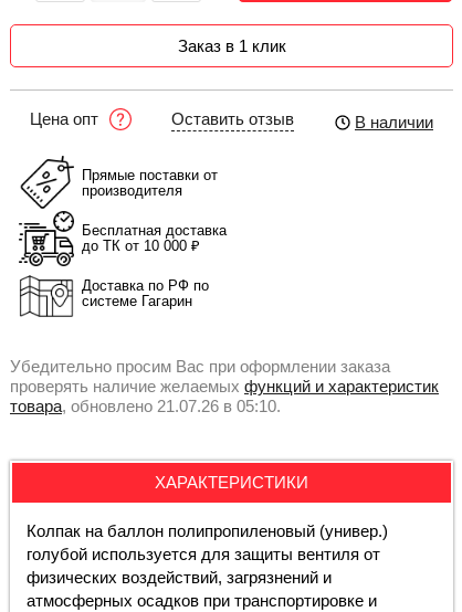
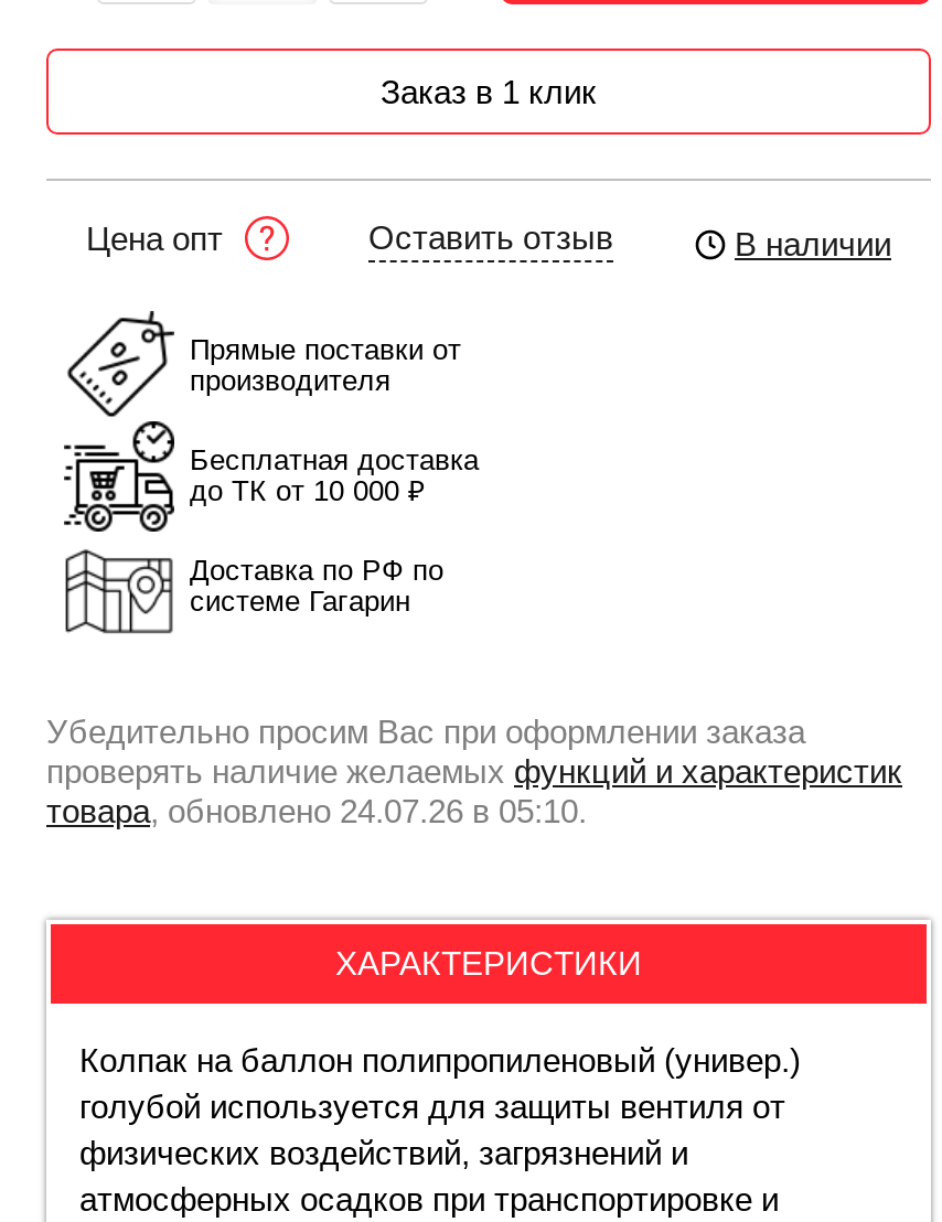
[10,397,281,416] товара, обновлено 21.07.26 в 05:10. -> [46,793,587,830] товара, обновлено 24.07.26 в 05:10.

